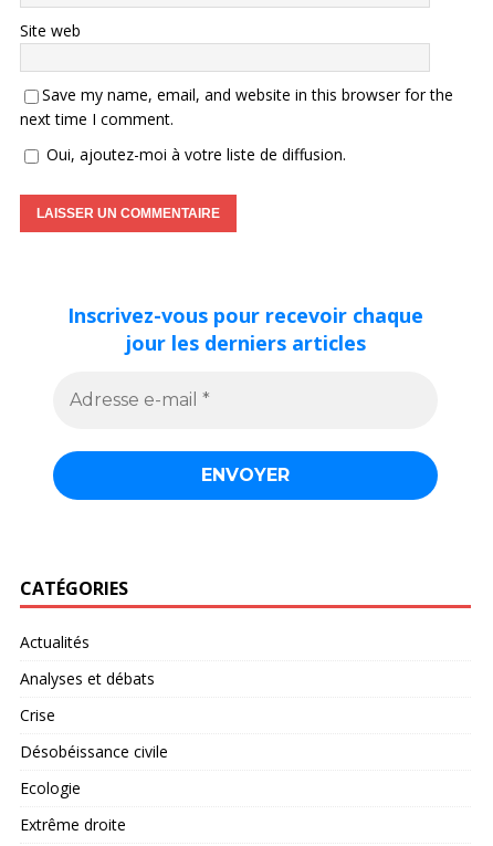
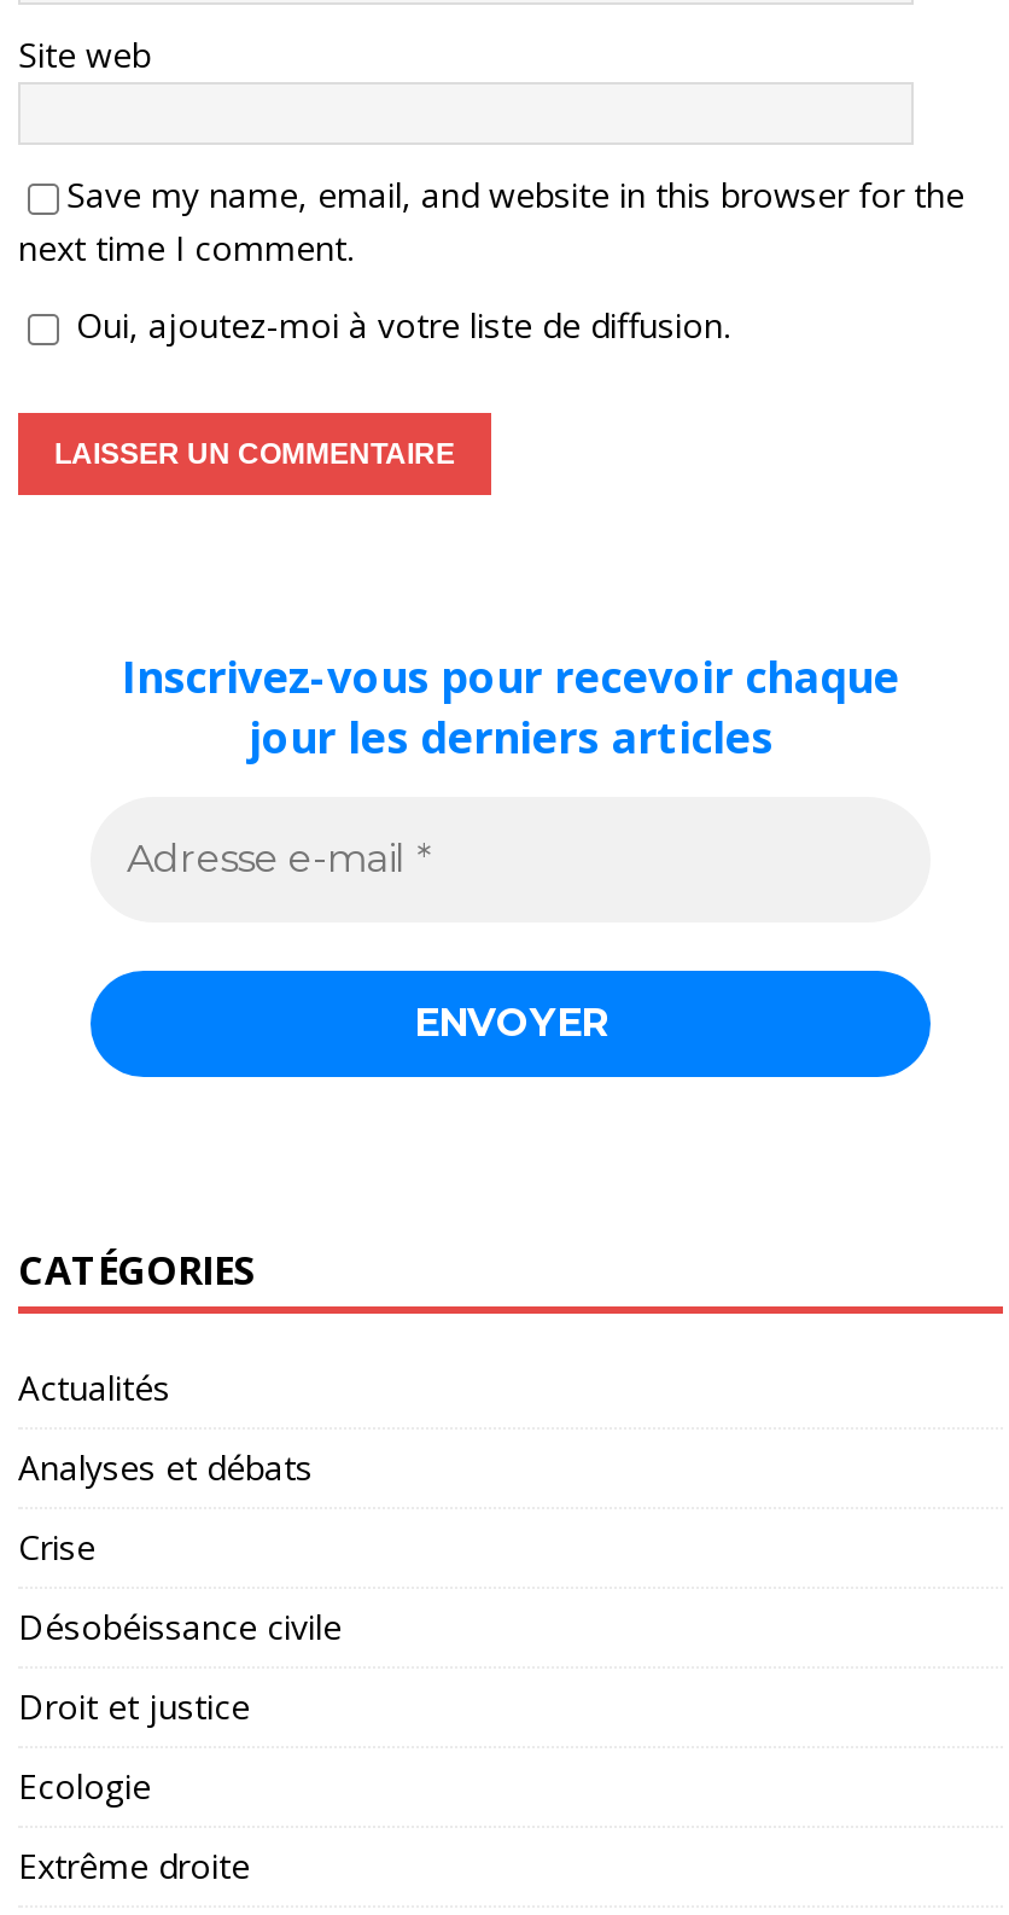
none -> [18,1684,250,1730] Droit et justice

